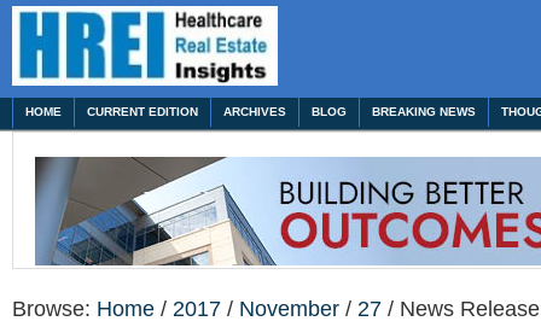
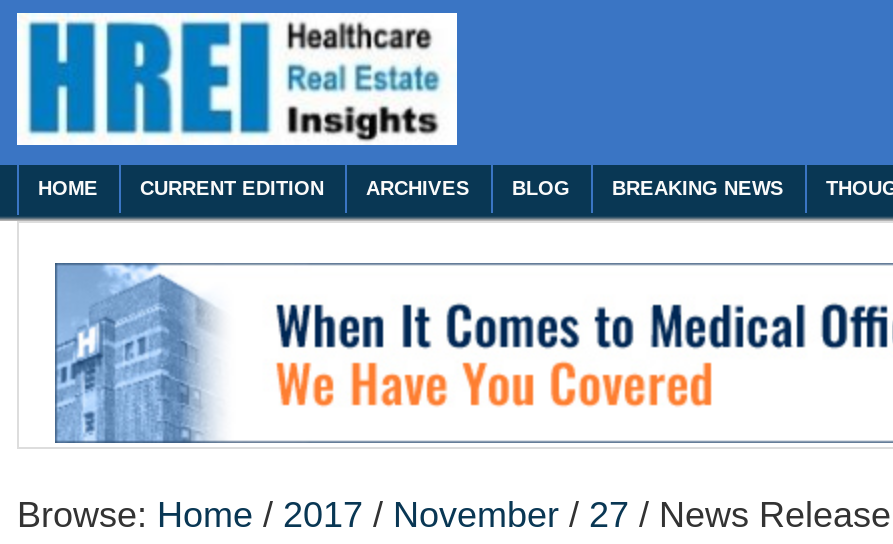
[34,156,537,267] [image] -> [53,261,887,445] [image]

